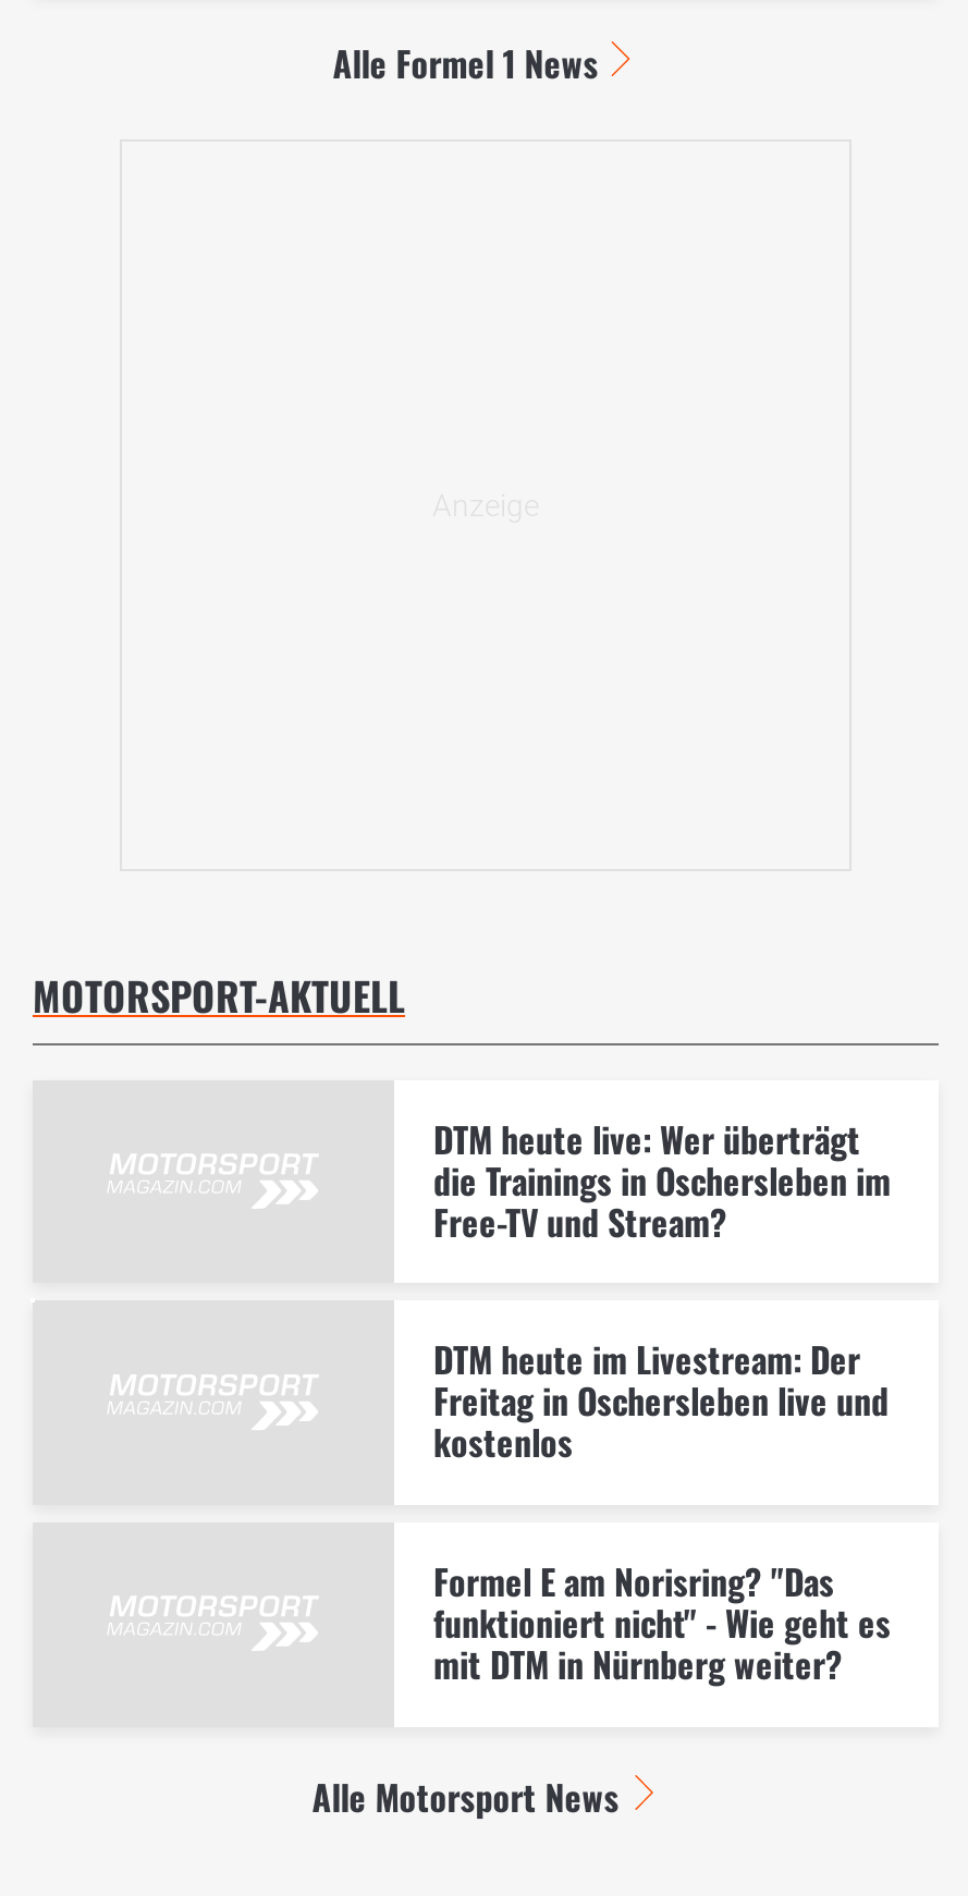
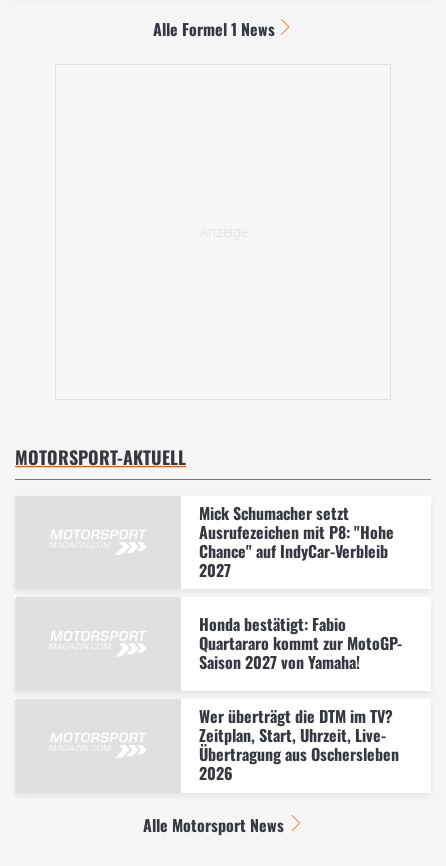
[433,1112,891,1247] DTM heute live: Wer überträgt | die Trainings in Oschersleben im | Free-TV und Stream? -> [199,501,394,582] Mick Schumacher setzt | Ausrufezeichen mit P8: "Hohe | Chance" auf IndyCar-Verbleib | 2027
[433,1333,889,1468] DTM heute im Livestream: Der | Freitag in Oschersleben live und | kostenlos -> [199,612,402,674] Honda bestätigt: Fabio | Quartararo kommt zur MotoGP- | Saison 2027 von Yamaha!
[433,1554,891,1690] Formel E am Norisring? "Das | funktioniert nicht" - Wie geht es | mit DTM in Nürnberg weiter? -> [199,704,399,785] Wer überträgt die DTM im TV? | Zeitplan, Start, Uhrzeit, Live- | Übertragung aus Oschersleben | 2026

